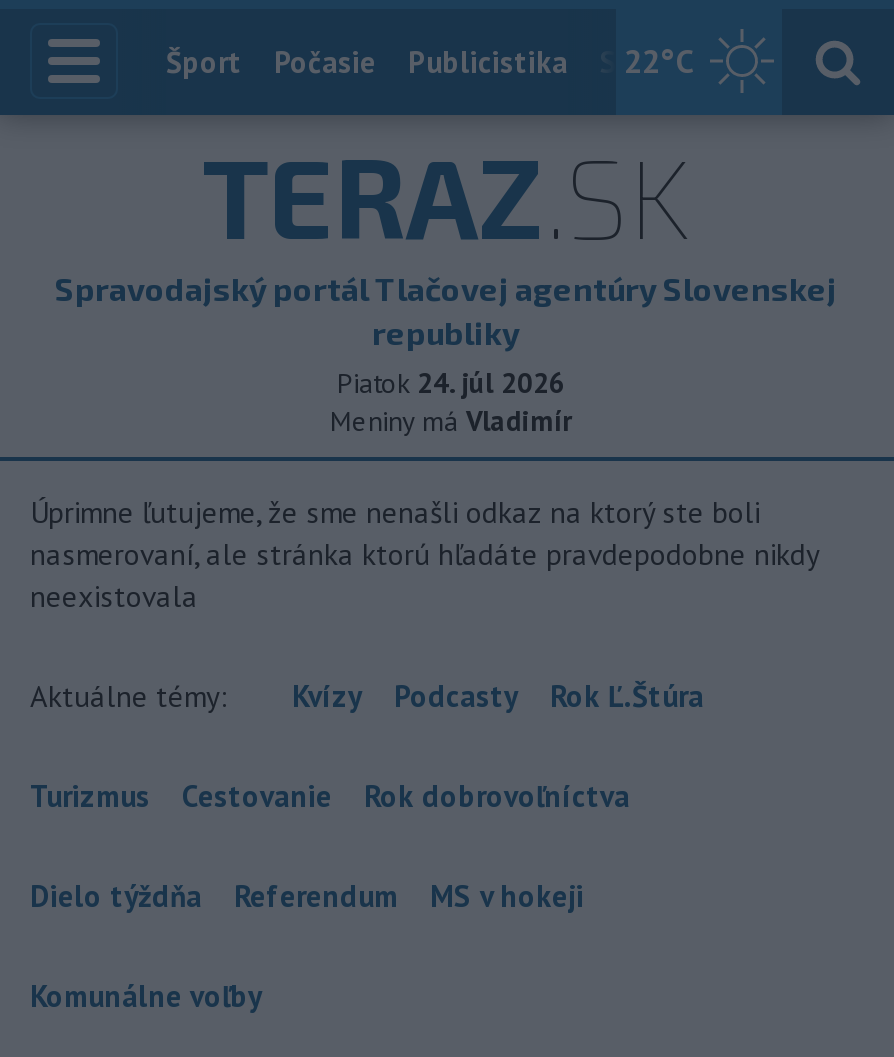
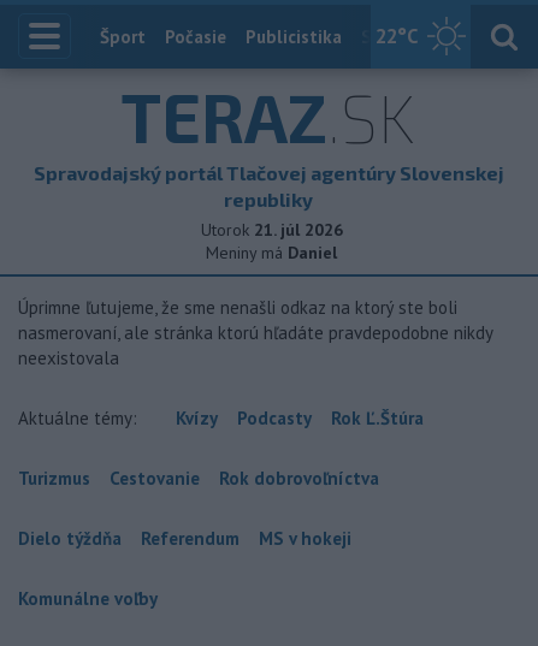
[337,365,565,401] Piatok 24. júl 2026 -> [200,219,342,241] Utorok 21. júl 2026
[330,403,572,439] Meniny má Vladimír -> [206,242,337,263] Meniny má Daniel

